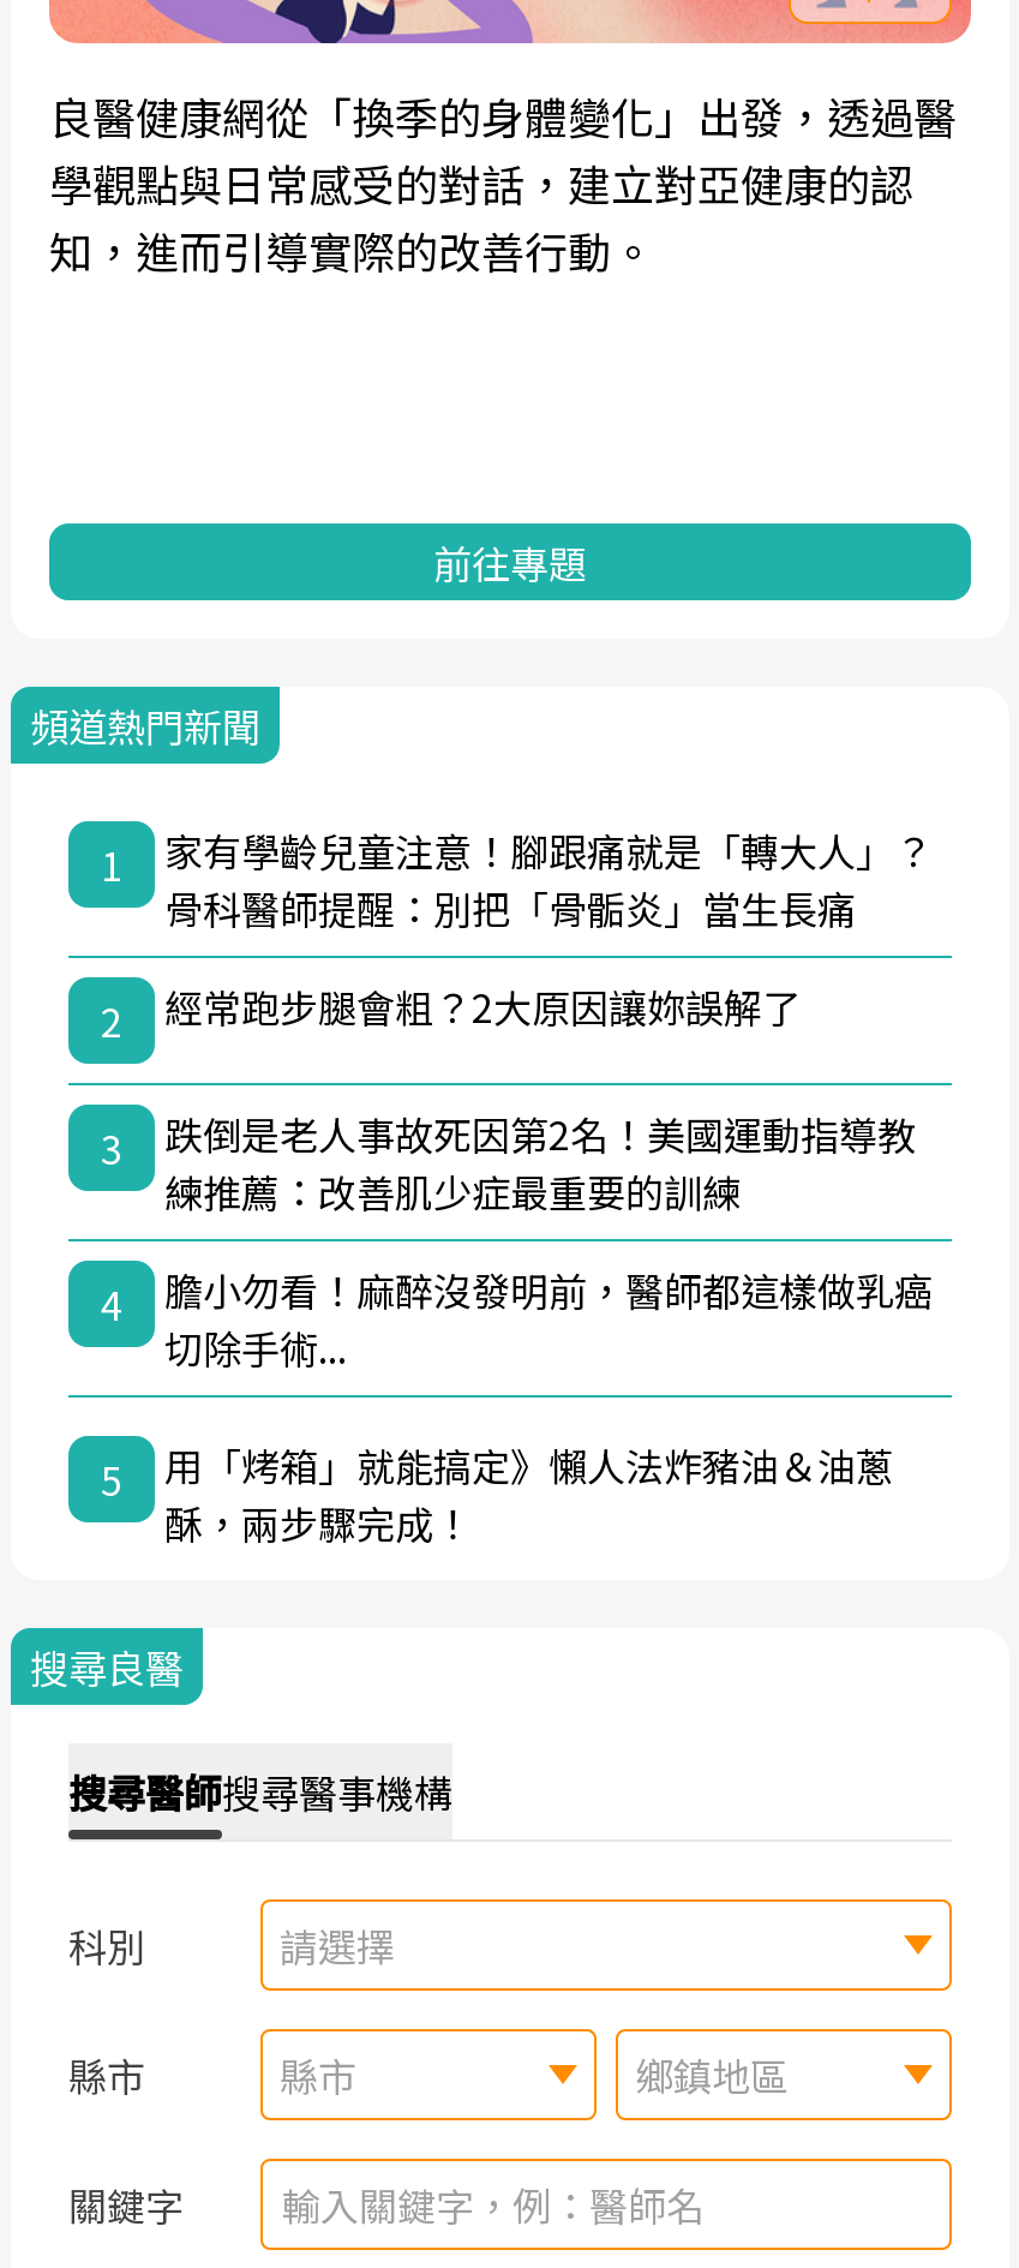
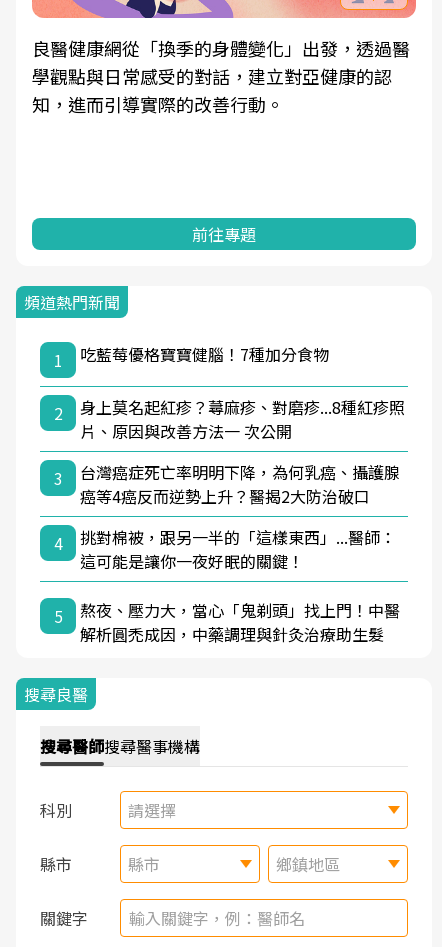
[164,821,933,936] 家有學齡兒童注意！腳跟痛就是「轉大人」？ | 骨科醫師提醒：別把「骨骺炎」當生長痛 -> [80,342,329,366] 吃藍莓優格寶寶健腦！7種加分食物
[164,977,801,1034] 經常跑步腿會粗？2大原因讓妳誤解了 -> [80,395,405,443] 身上莫名起紅疹？蕁麻疹、對磨疹...8種紅疹照 | 片、原因與改善方法一 次公開
[164,1104,916,1219] 跌倒是老人事故死因第2名！美國運動指導教 | 練推薦：改善肌少症最重要的訓練 -> [80,460,400,508] 台灣癌症死亡率明明下降，為何乳癌、攝護腺 | 癌等4癌反而逆勢上升？醫揭2大防治破口
[164,1260,933,1375] 膽小勿看！麻醉沒發明前，醫師都這樣做乳癌 | 切除手術... -> [80,525,396,573] 挑對棉被，跟另一半的「這樣東西」...醫師： | 這可能是讓你一夜好眠的關鍵！
[164,1435,894,1551] 用「烤箱」就能搞定》懶人法炸豬油＆油蔥 | 酥，兩步驟完成！ -> [80,598,400,646] 熬夜、壓力大，當心「鬼剃頭」找上門！中醫 | 解析圓禿成因，中藥調理與針灸治療助生髮

